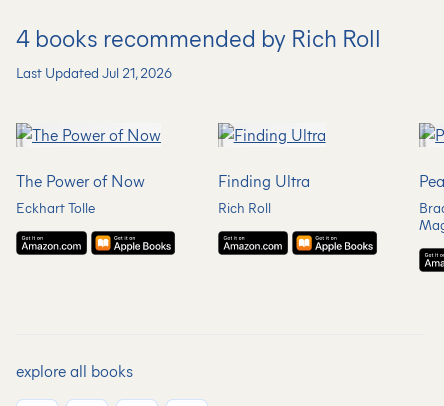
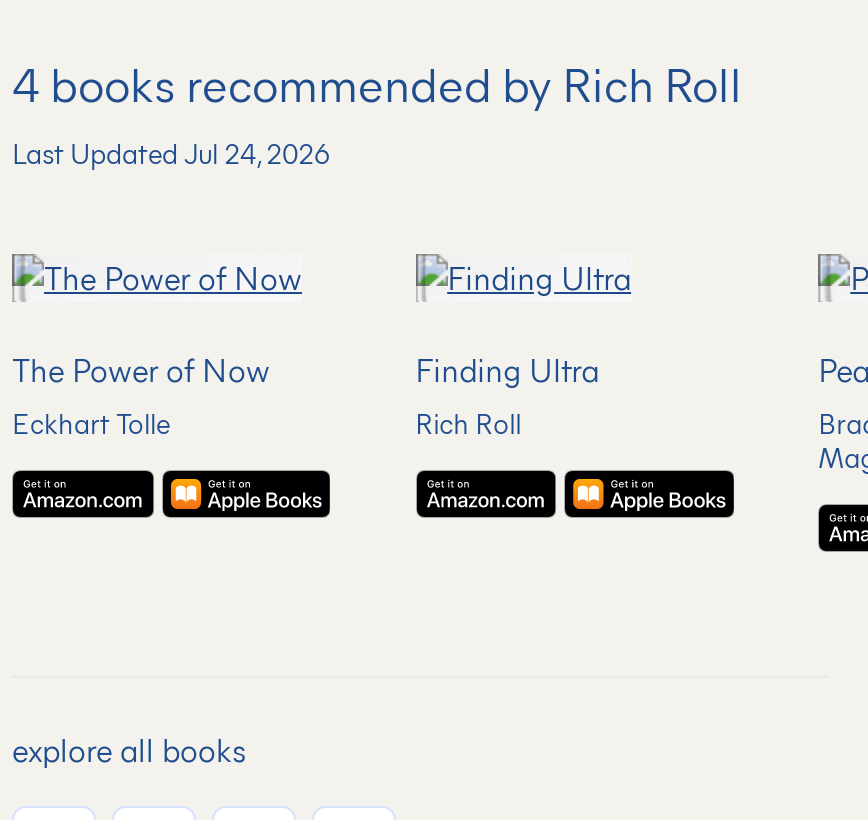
[16,63,172,82] Last Updated Jul 21, 2026 -> [12,135,330,173] Last Updated Jul 24, 2026

